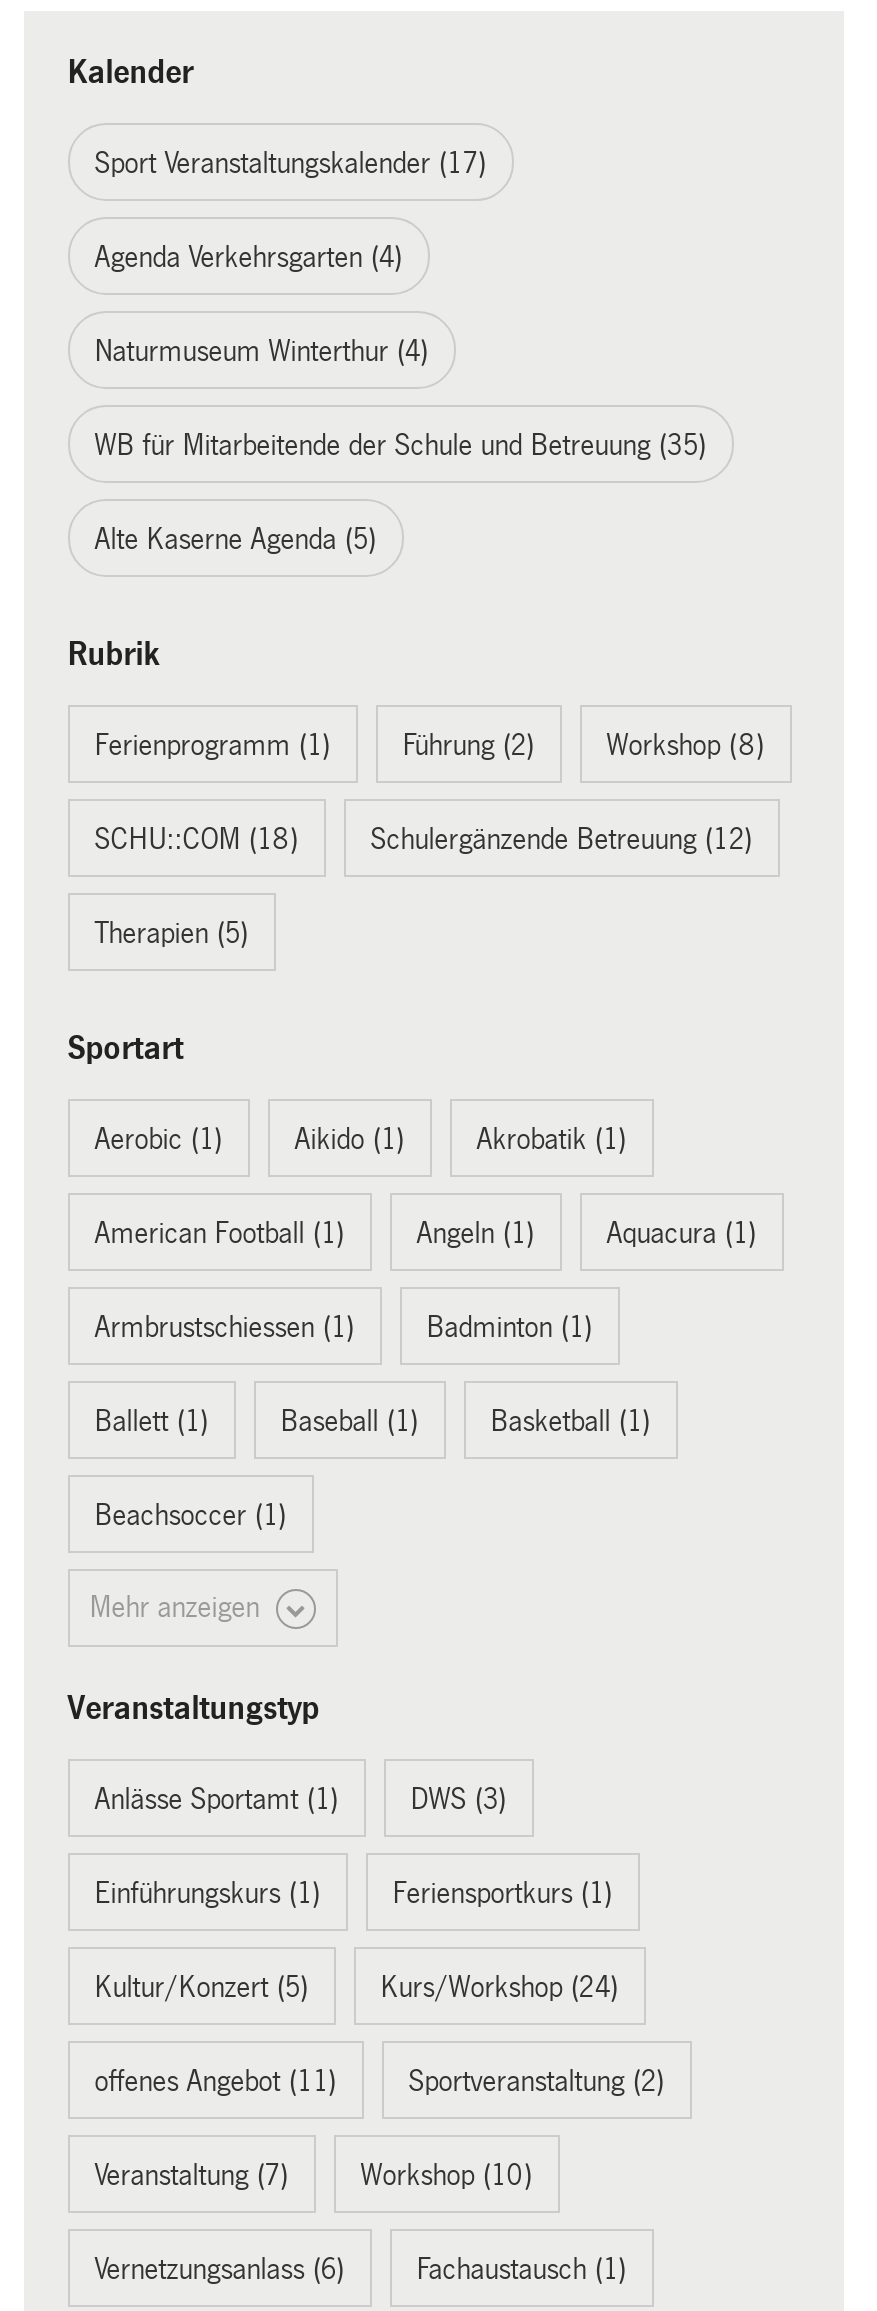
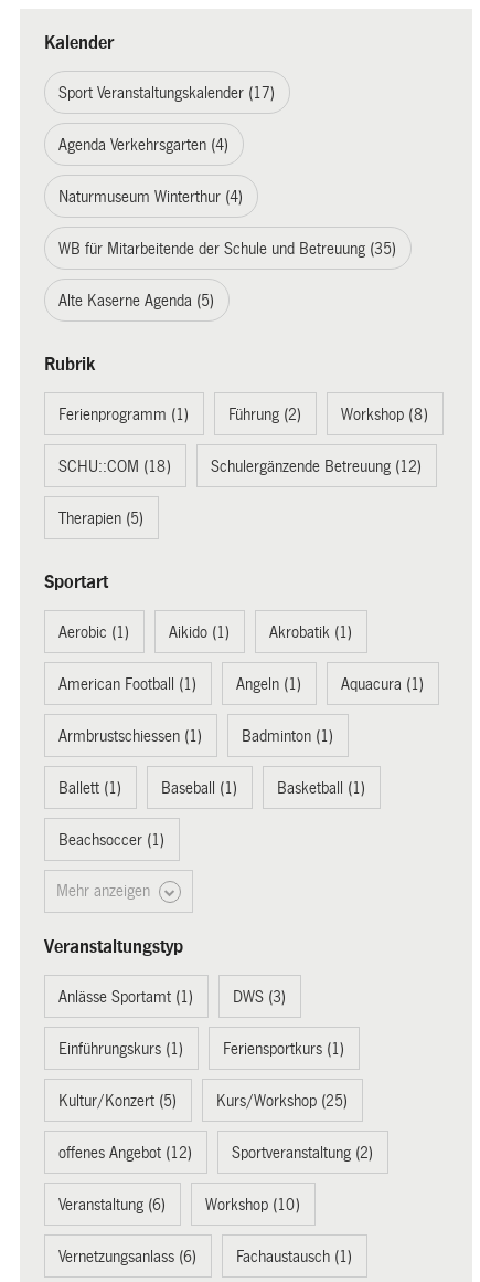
[380,1971,618,2003] Kurs/Workshop (24) -> [216,1092,348,1109] Kurs/Workshop (25)
[94,2065,336,2097] offenes Angebot (11) -> [59,1144,192,1161] offenes Angebot (12)
[94,2159,288,2191] Veranstaltung (7) -> [59,1196,166,1213] Veranstaltung (6)

